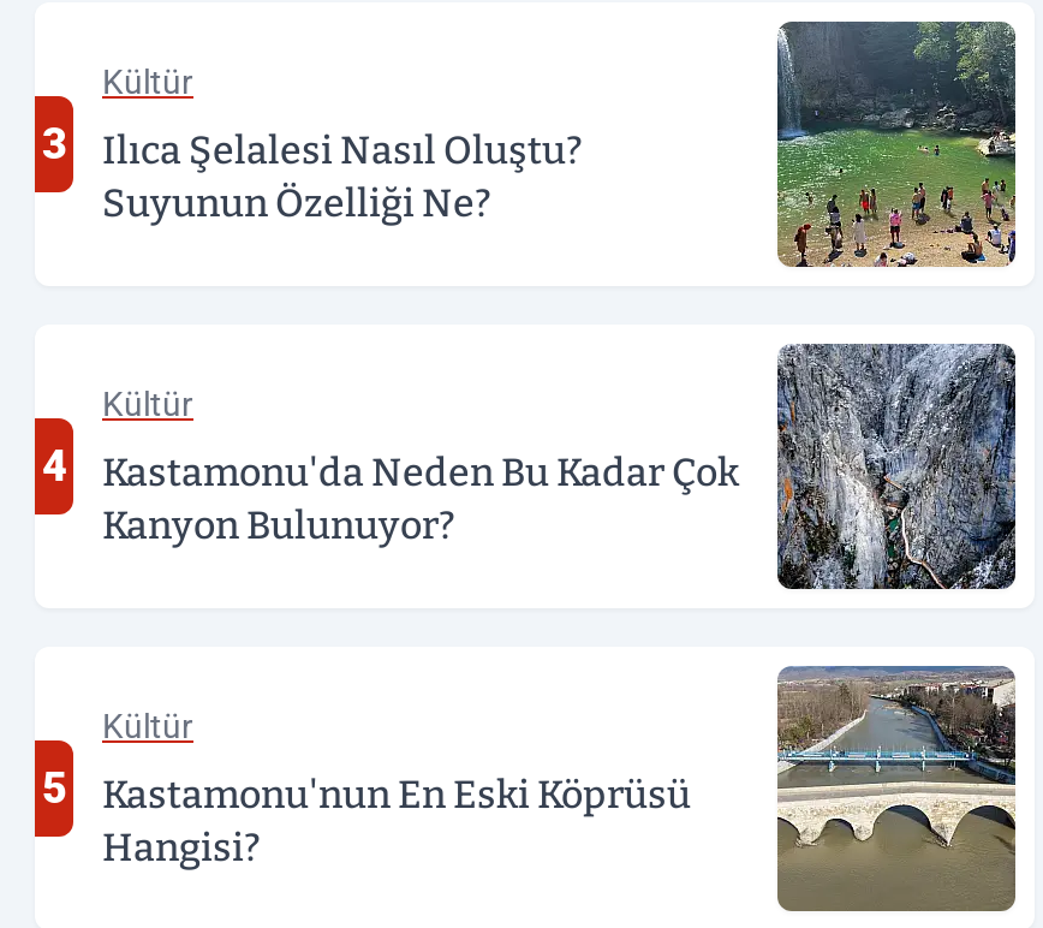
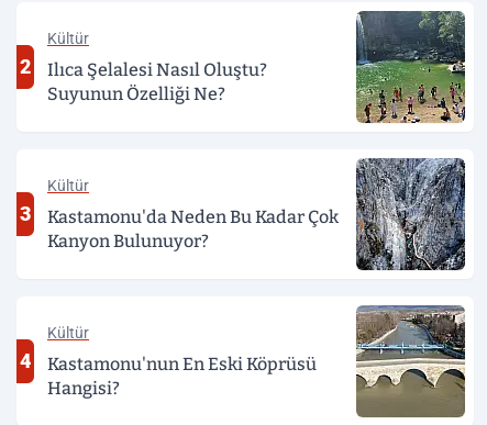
[42,118,583,173] 3 Ilıca Şelalesi Nasıl Oluştu? -> [20,55,267,80] 2 Ilıca Şelalesi Nasıl Oluştu?
[42,440,739,495] 4 Kastamonu'da Neden Bu Kadar Çok -> [20,202,339,227] 3 Kastamonu'da Neden Bu Kadar Çok
[42,762,691,817] 5 Kastamonu'nun En Eski Köprüsü -> [20,349,317,374] 4 Kastamonu'nun En Eski Köprüsü

